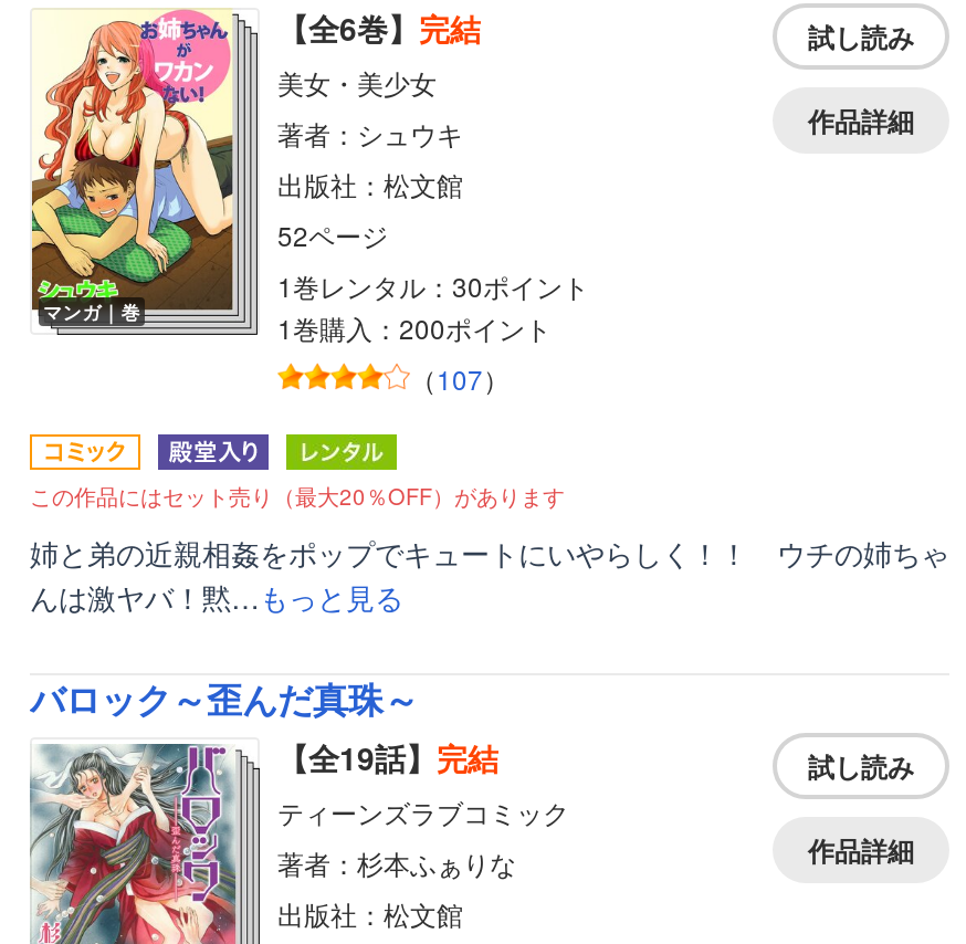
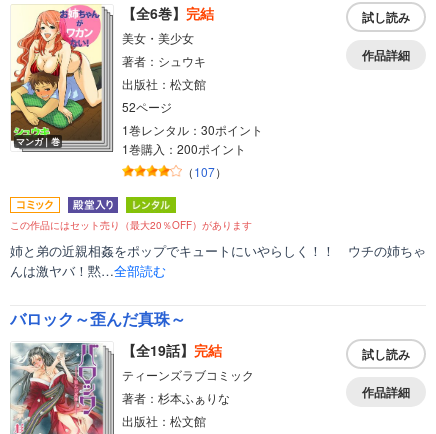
[30,577,403,619] んは激ヤバ！黙…もっと見る -> [10,261,166,280] んは激ヤバ！黙…全部読む

